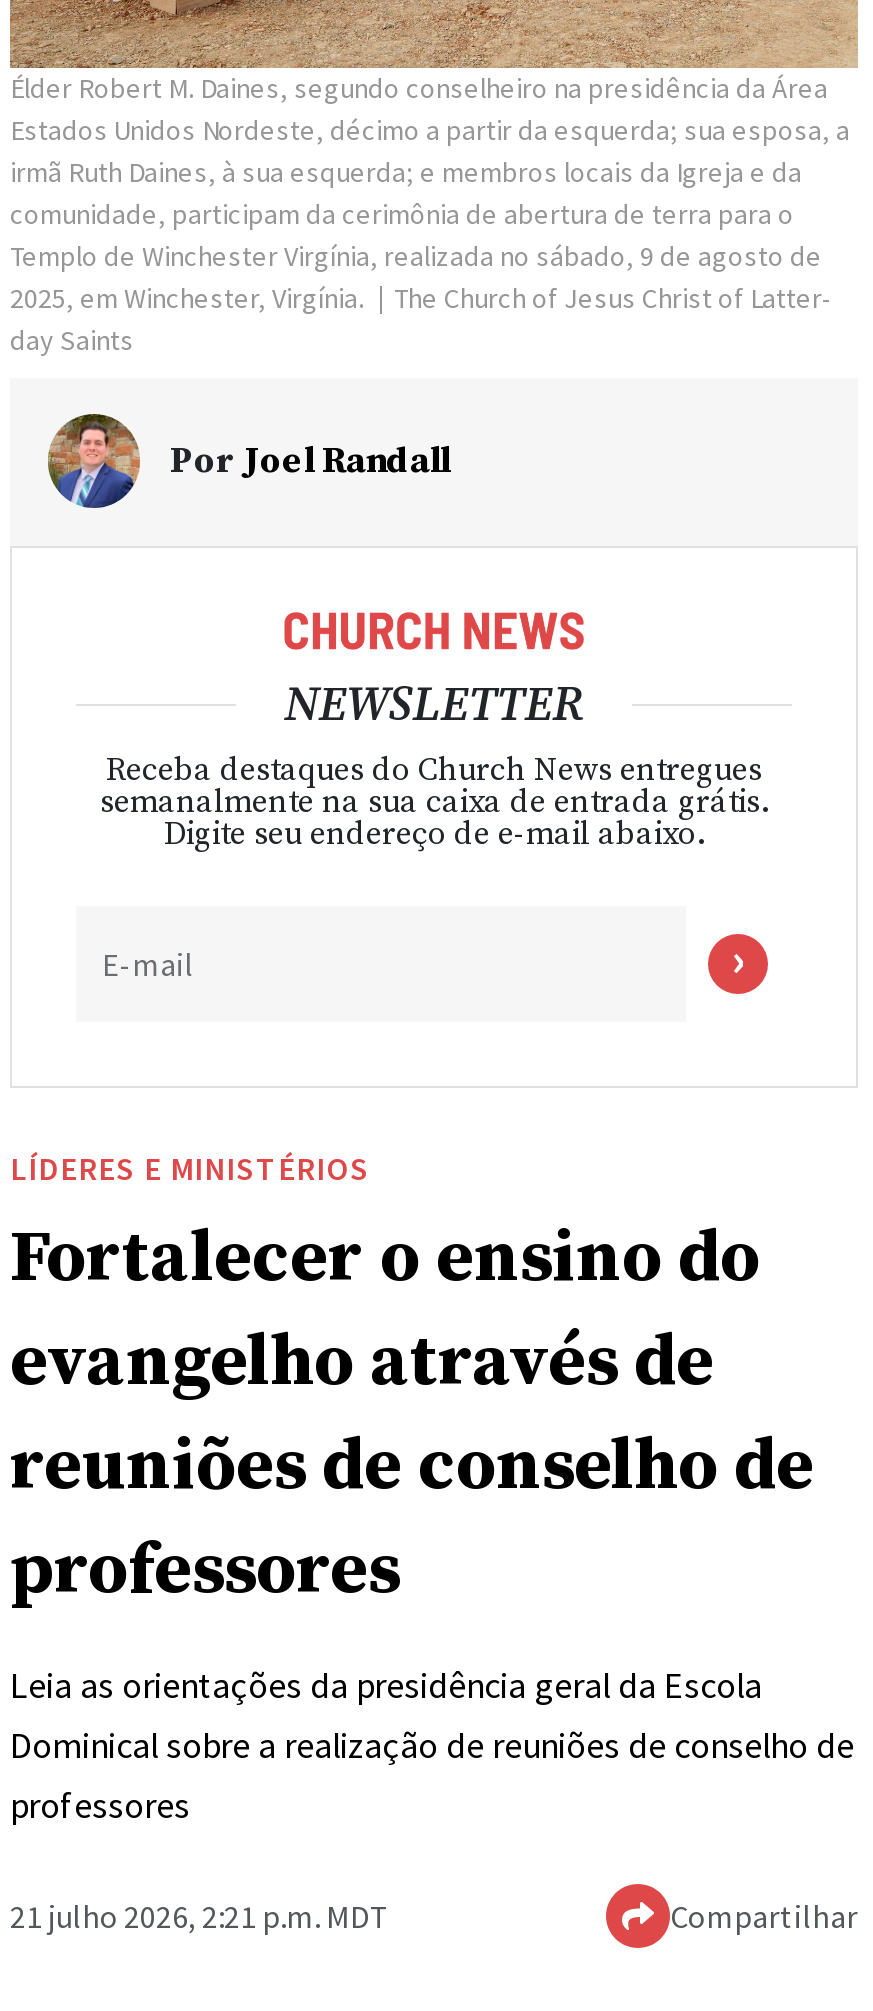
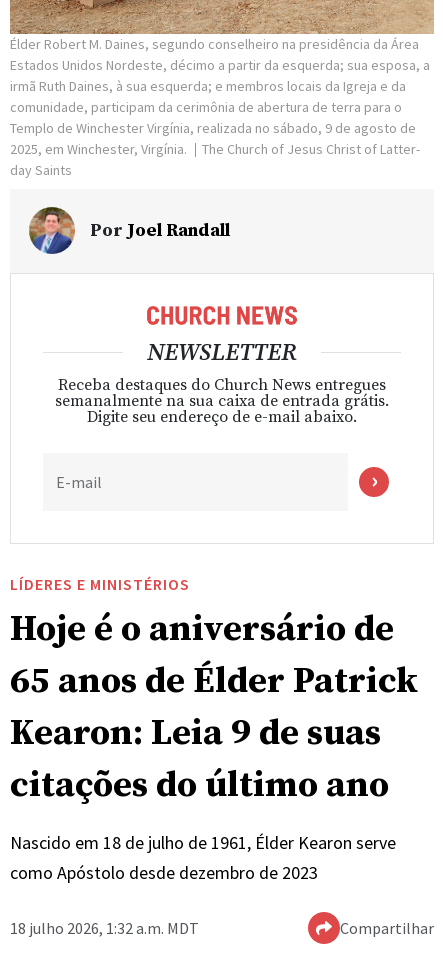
[10,1214,814,1616] Fortalecer o ensino do | evangelho através de | reuniões de conselho de | professores -> [10,607,418,808] Hoje é o aniversário de | 65 anos de Élder Patrick | Kearon: Leia 9 de suas | citações do último ano
[10,1662,854,1828] Leia as orientações da presidência geral da Escola | Dominical sobre a realização de reuniões de conselho de | professores -> [10,831,396,884] Nascido em 18 de julho de 1961, Élder Kearon serve | como Apóstolo desde dezembro de 2023
[10,1896,390,1936] 21 julho 2026, 2:21 p.m. MDT -> [10,918,199,938] 18 julho 2026, 1:32 a.m. MDT

